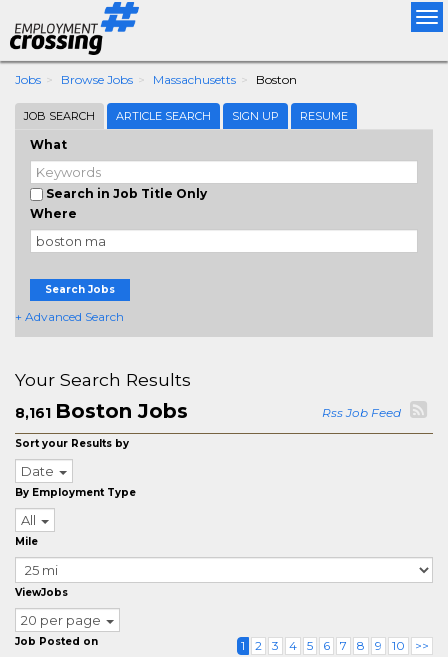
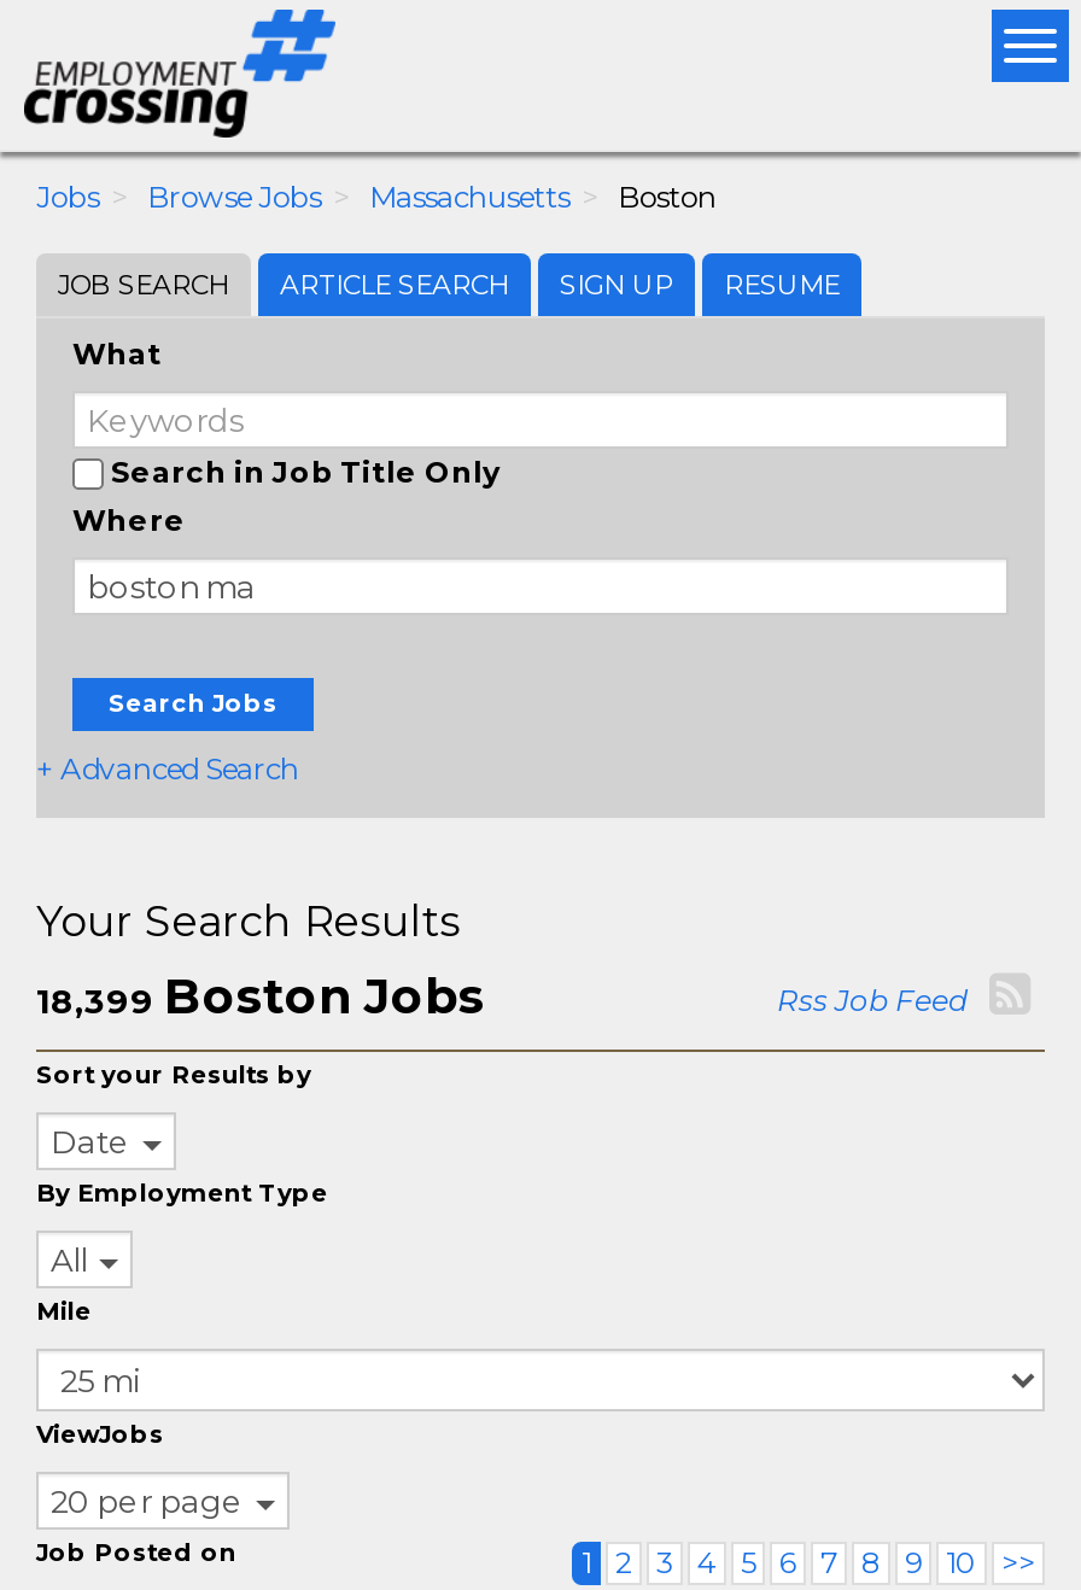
[15,399,188,423] 8,161 Boston Jobs -> [36,968,485,1025] 18,399 Boston Jobs

